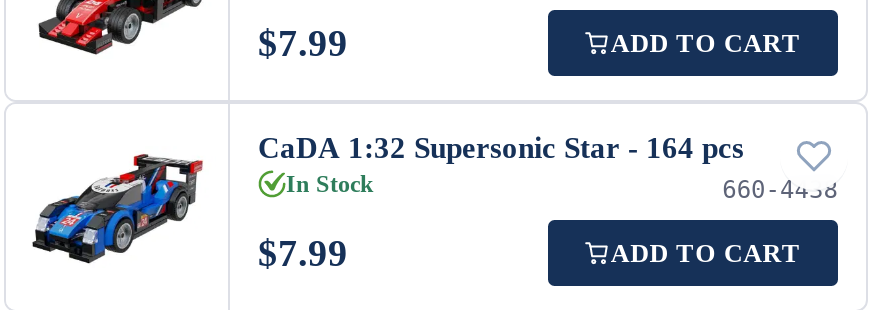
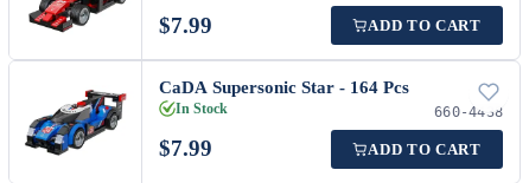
[258,130,744,164] CaDA 1:32 Supersonic Star - 164 pcs -> [159,77,409,97] CaDA Supersonic Star - 164 Pcs

